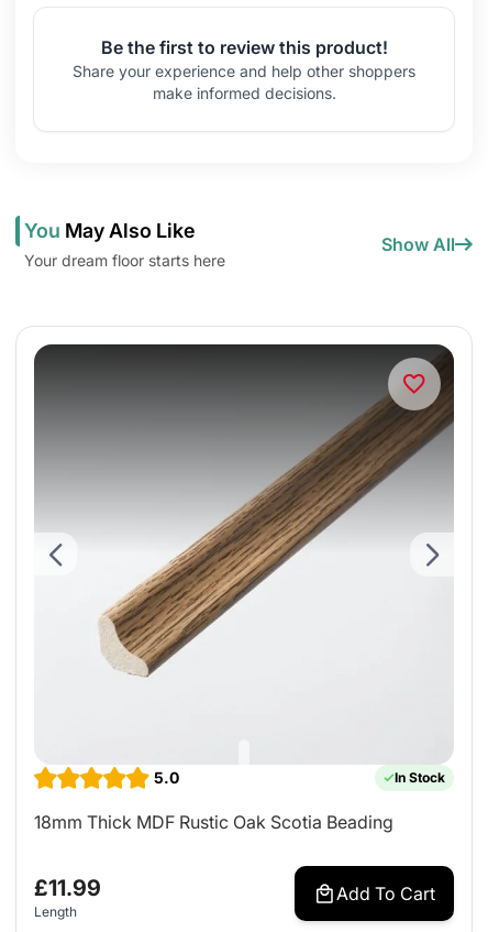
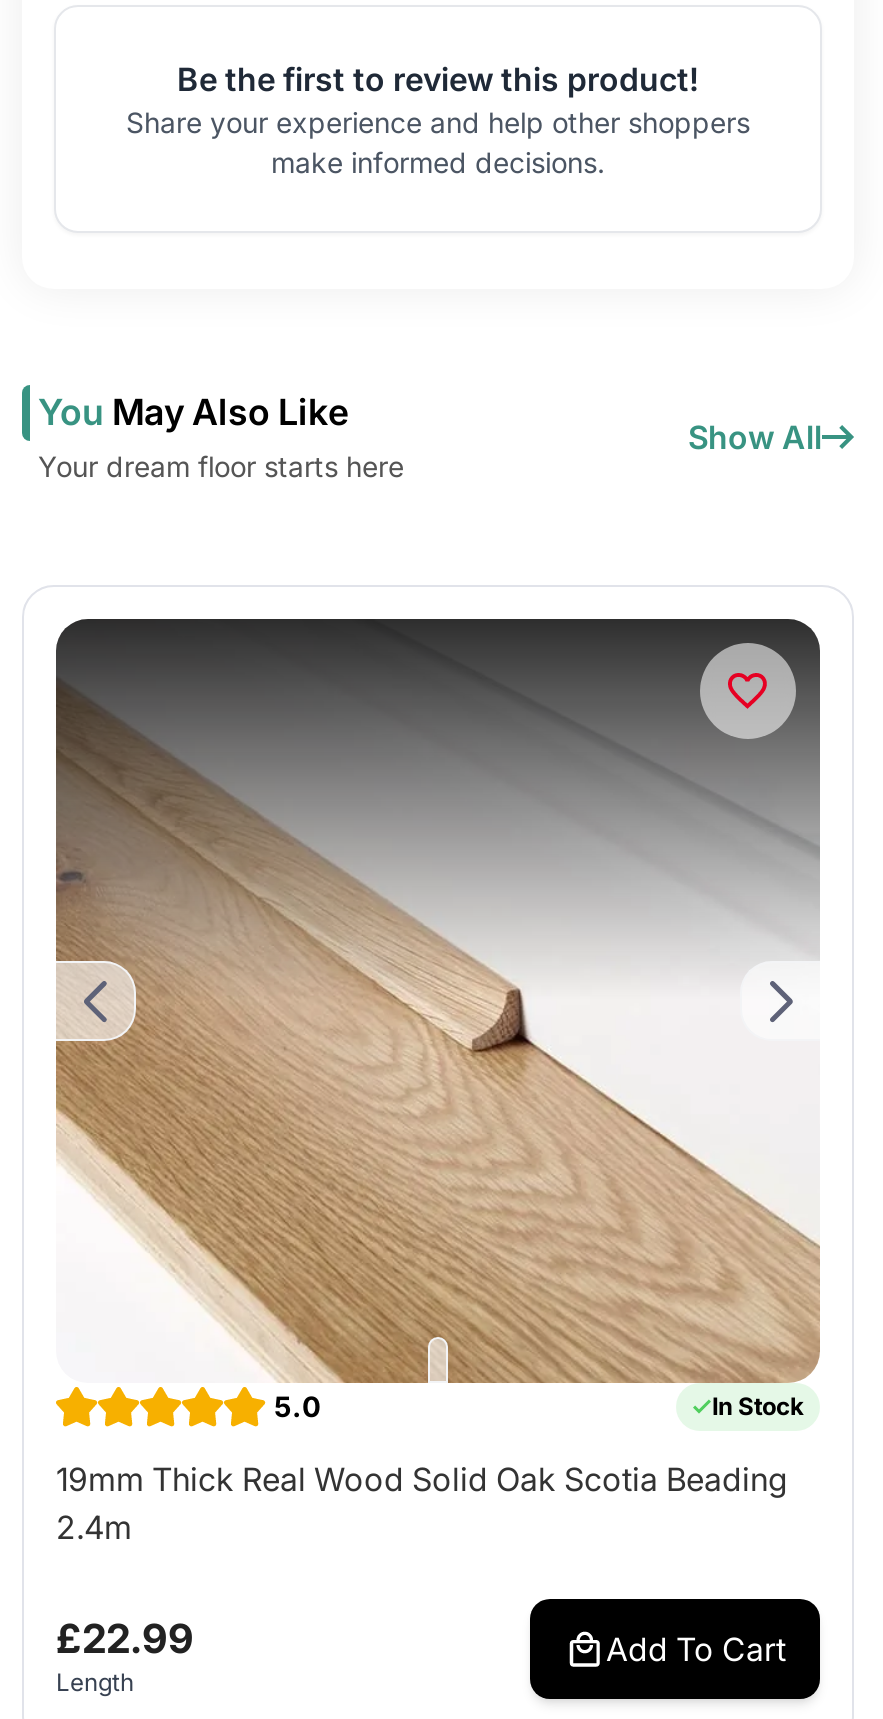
[34,354,453,765] [image] -> [54,639,820,1385] [image]
[34,811,393,833] 18mm Thick MDF Rustic Oak Scotia Beading -> [56,1459,788,1547] 19mm Thick Real Wood Solid Oak Scotia Beading | 2.4m
[34,875,101,901] £11.99 -> [56,1615,194,1663] £22.99

